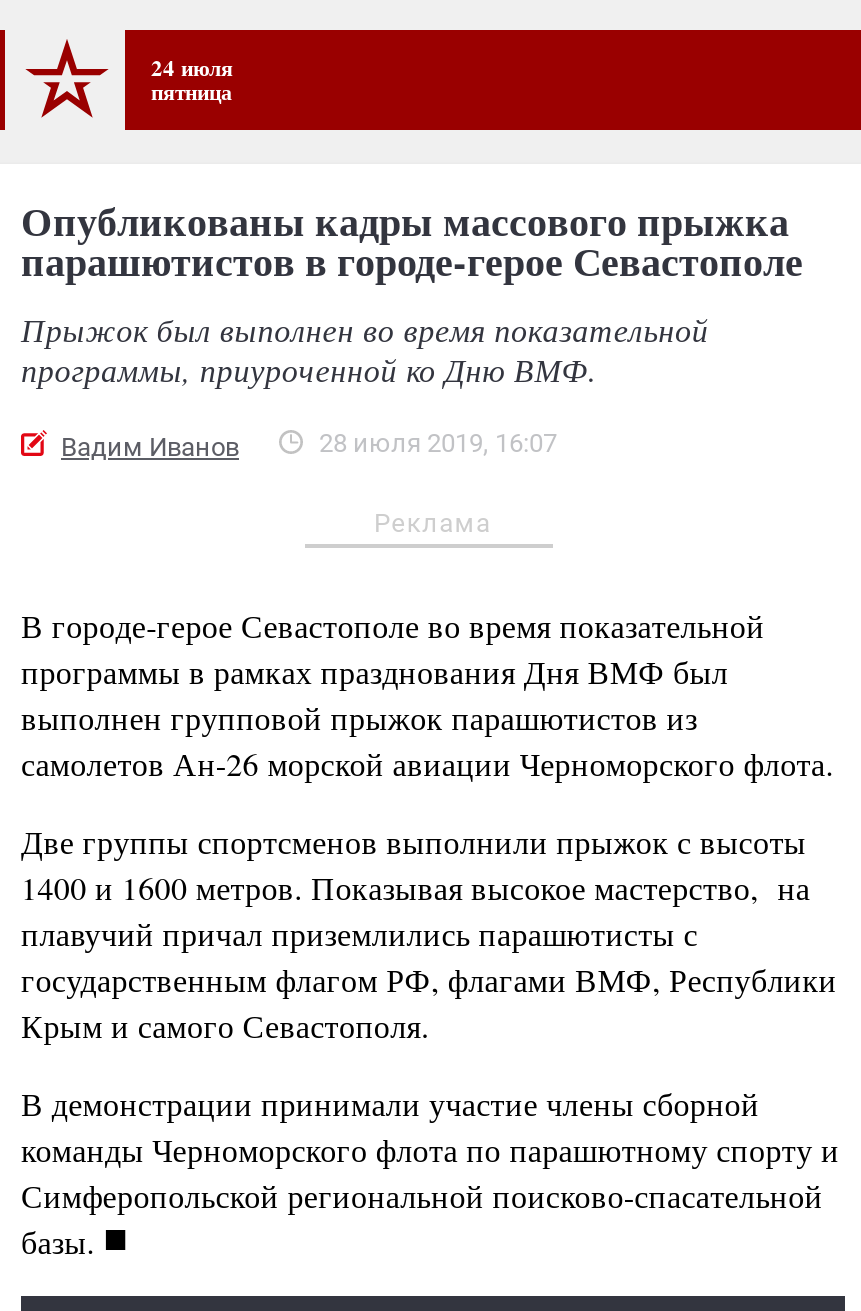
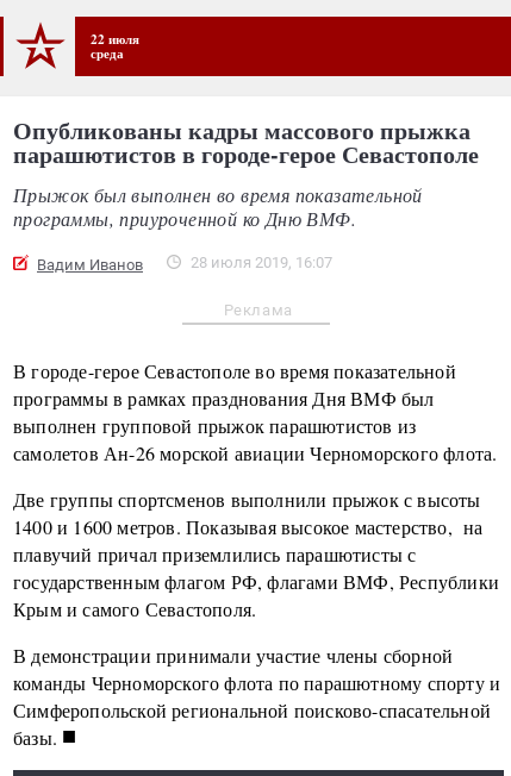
[151,50,233,108] 24 июля | пятница -> [91,29,139,63] 22 июля | среда

